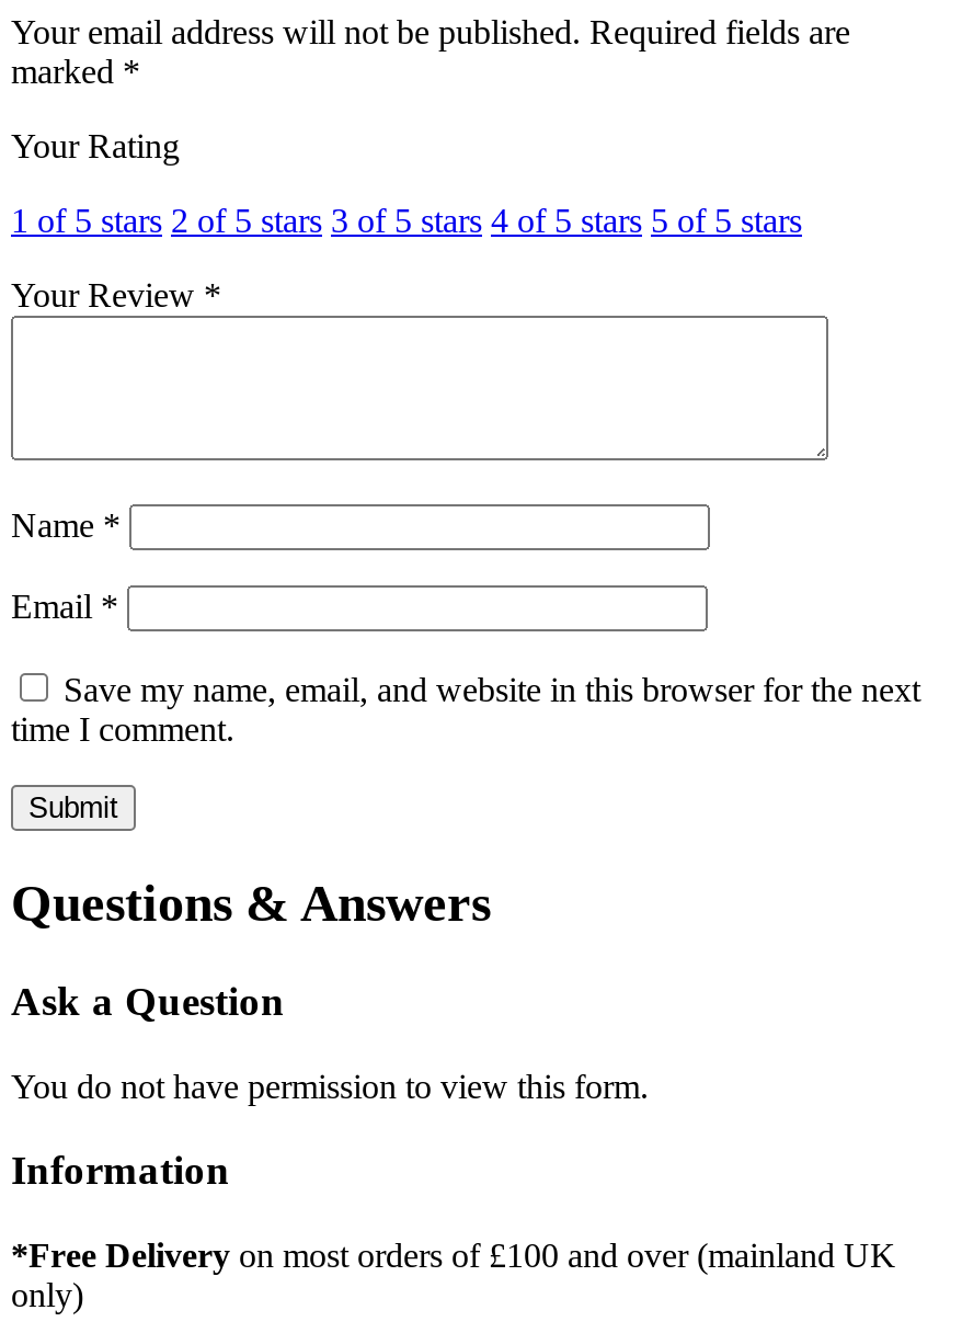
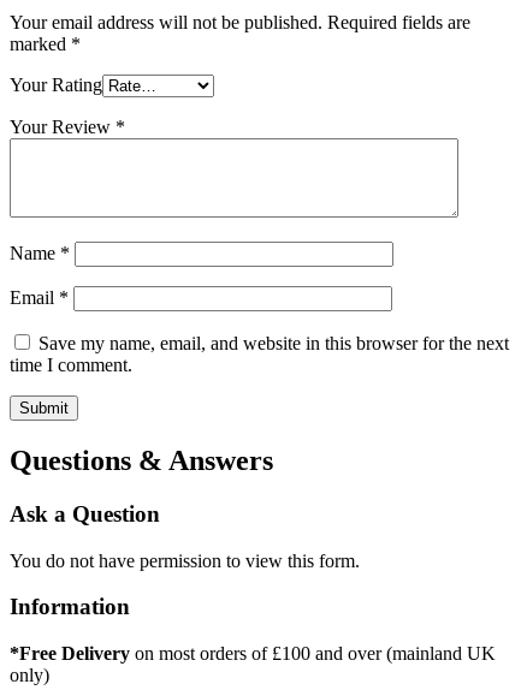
[11,202,802,239] 1 of 5 stars 2 of 5 stars 3 of 5 stars 4 of 5 stars 5 of 5 stars -> none

